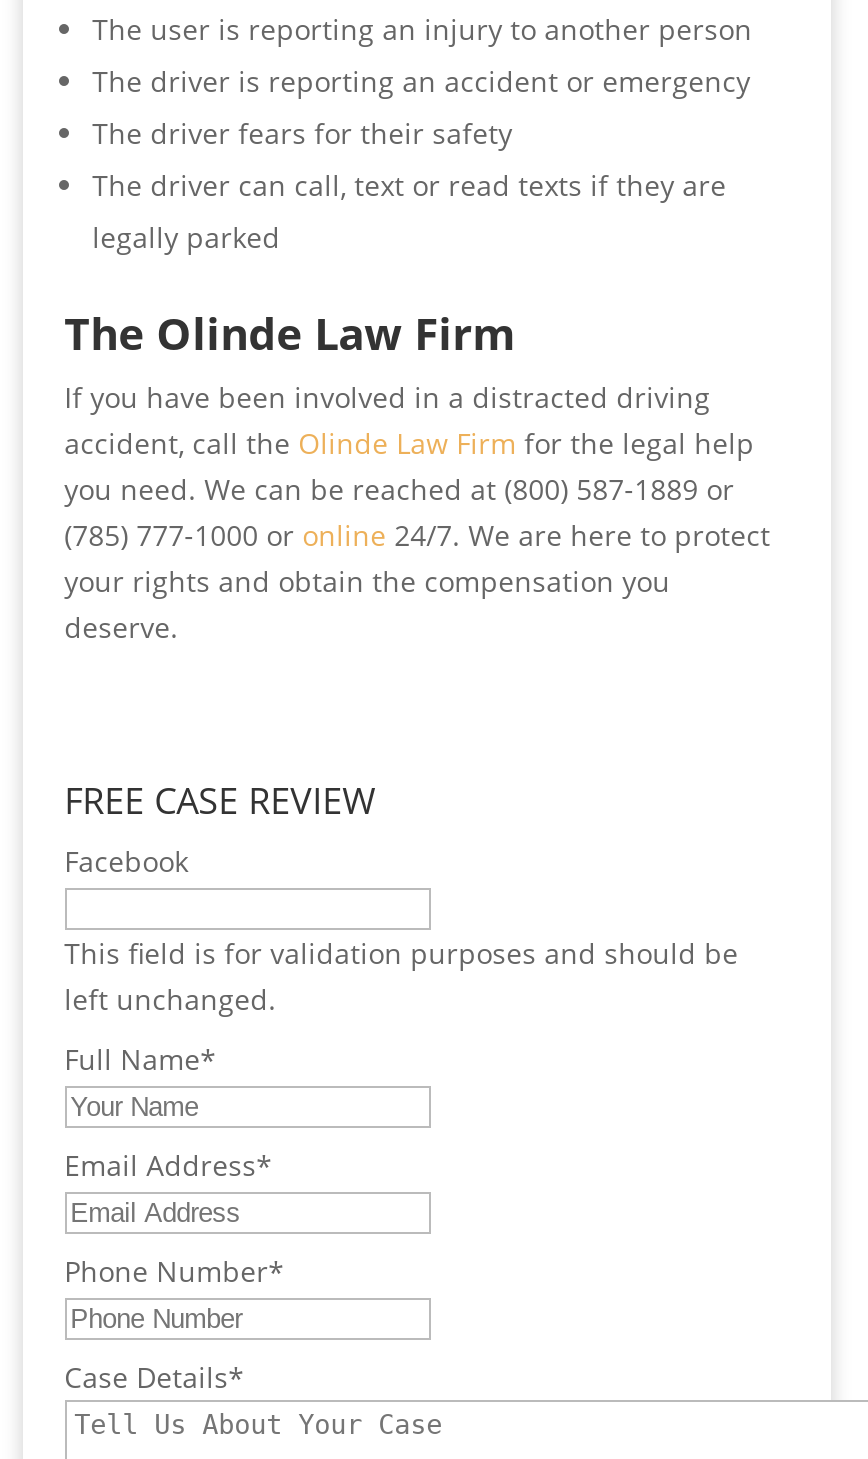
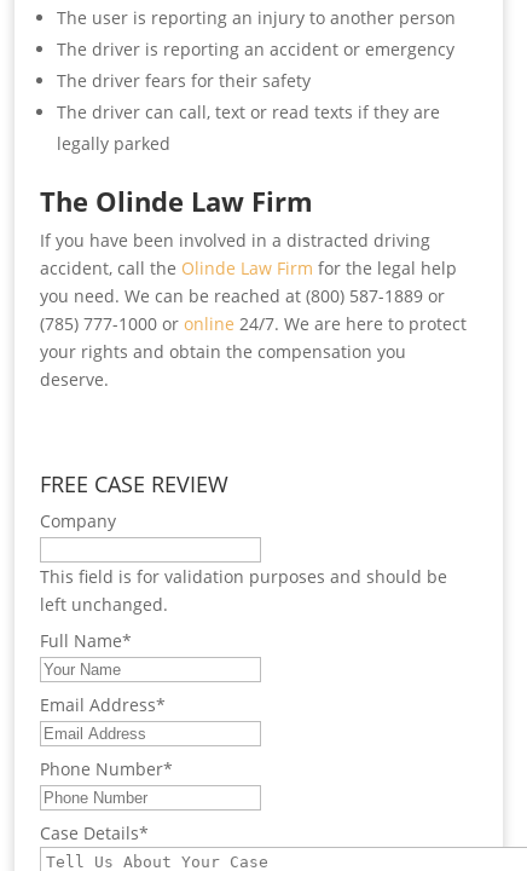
[64,842,188,880] Facebook -> [39,509,116,532] Company

